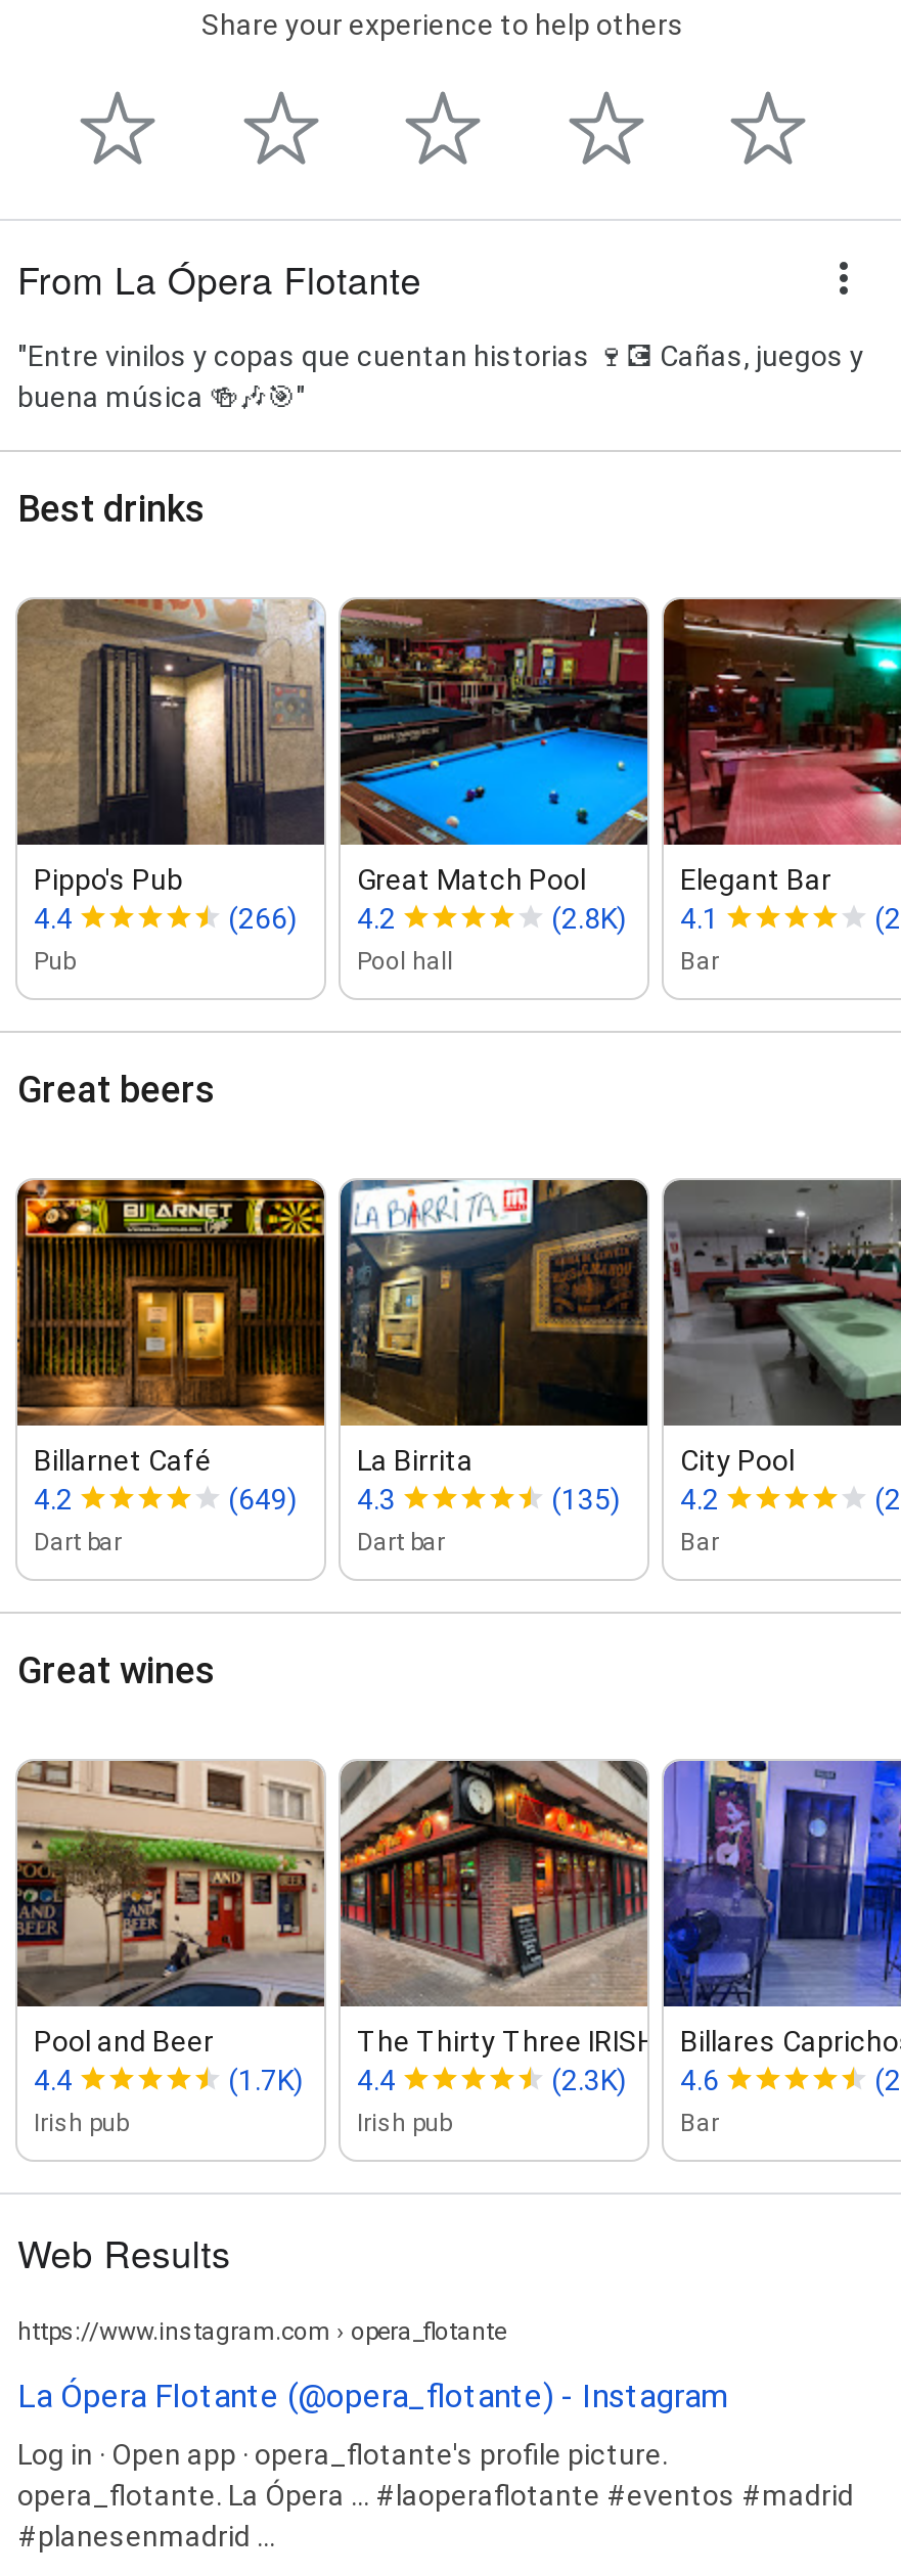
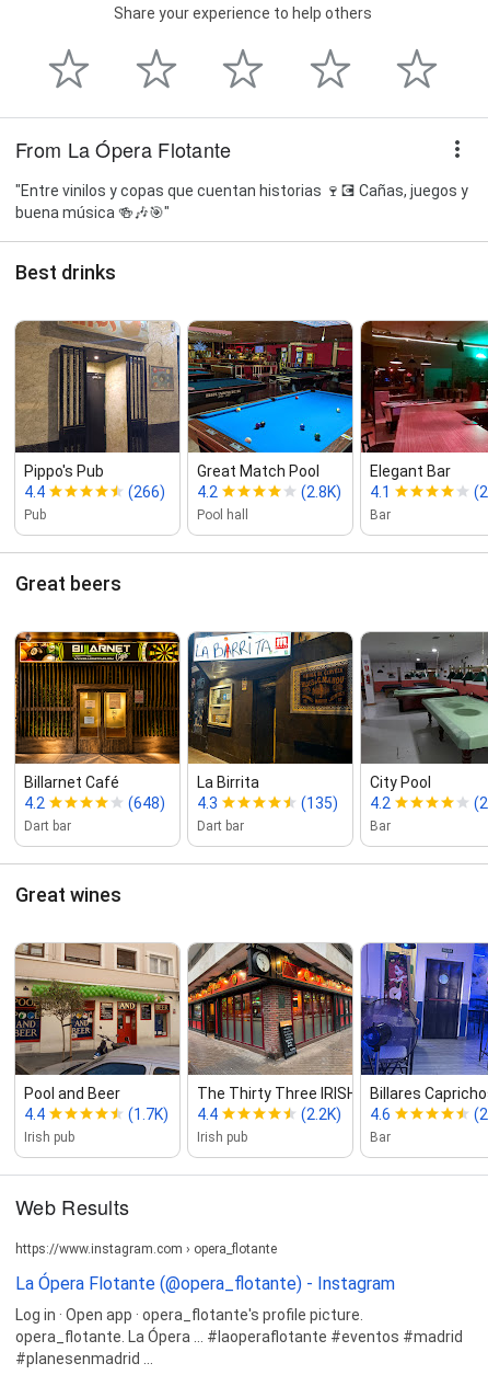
[228,1482,396,1515] (649) 4.3 -> [128,794,218,812] (648) 4.3
[551,2063,719,2096] (2.3K) 4.6 -> [301,1105,391,1123] (2.2K) 4.6

